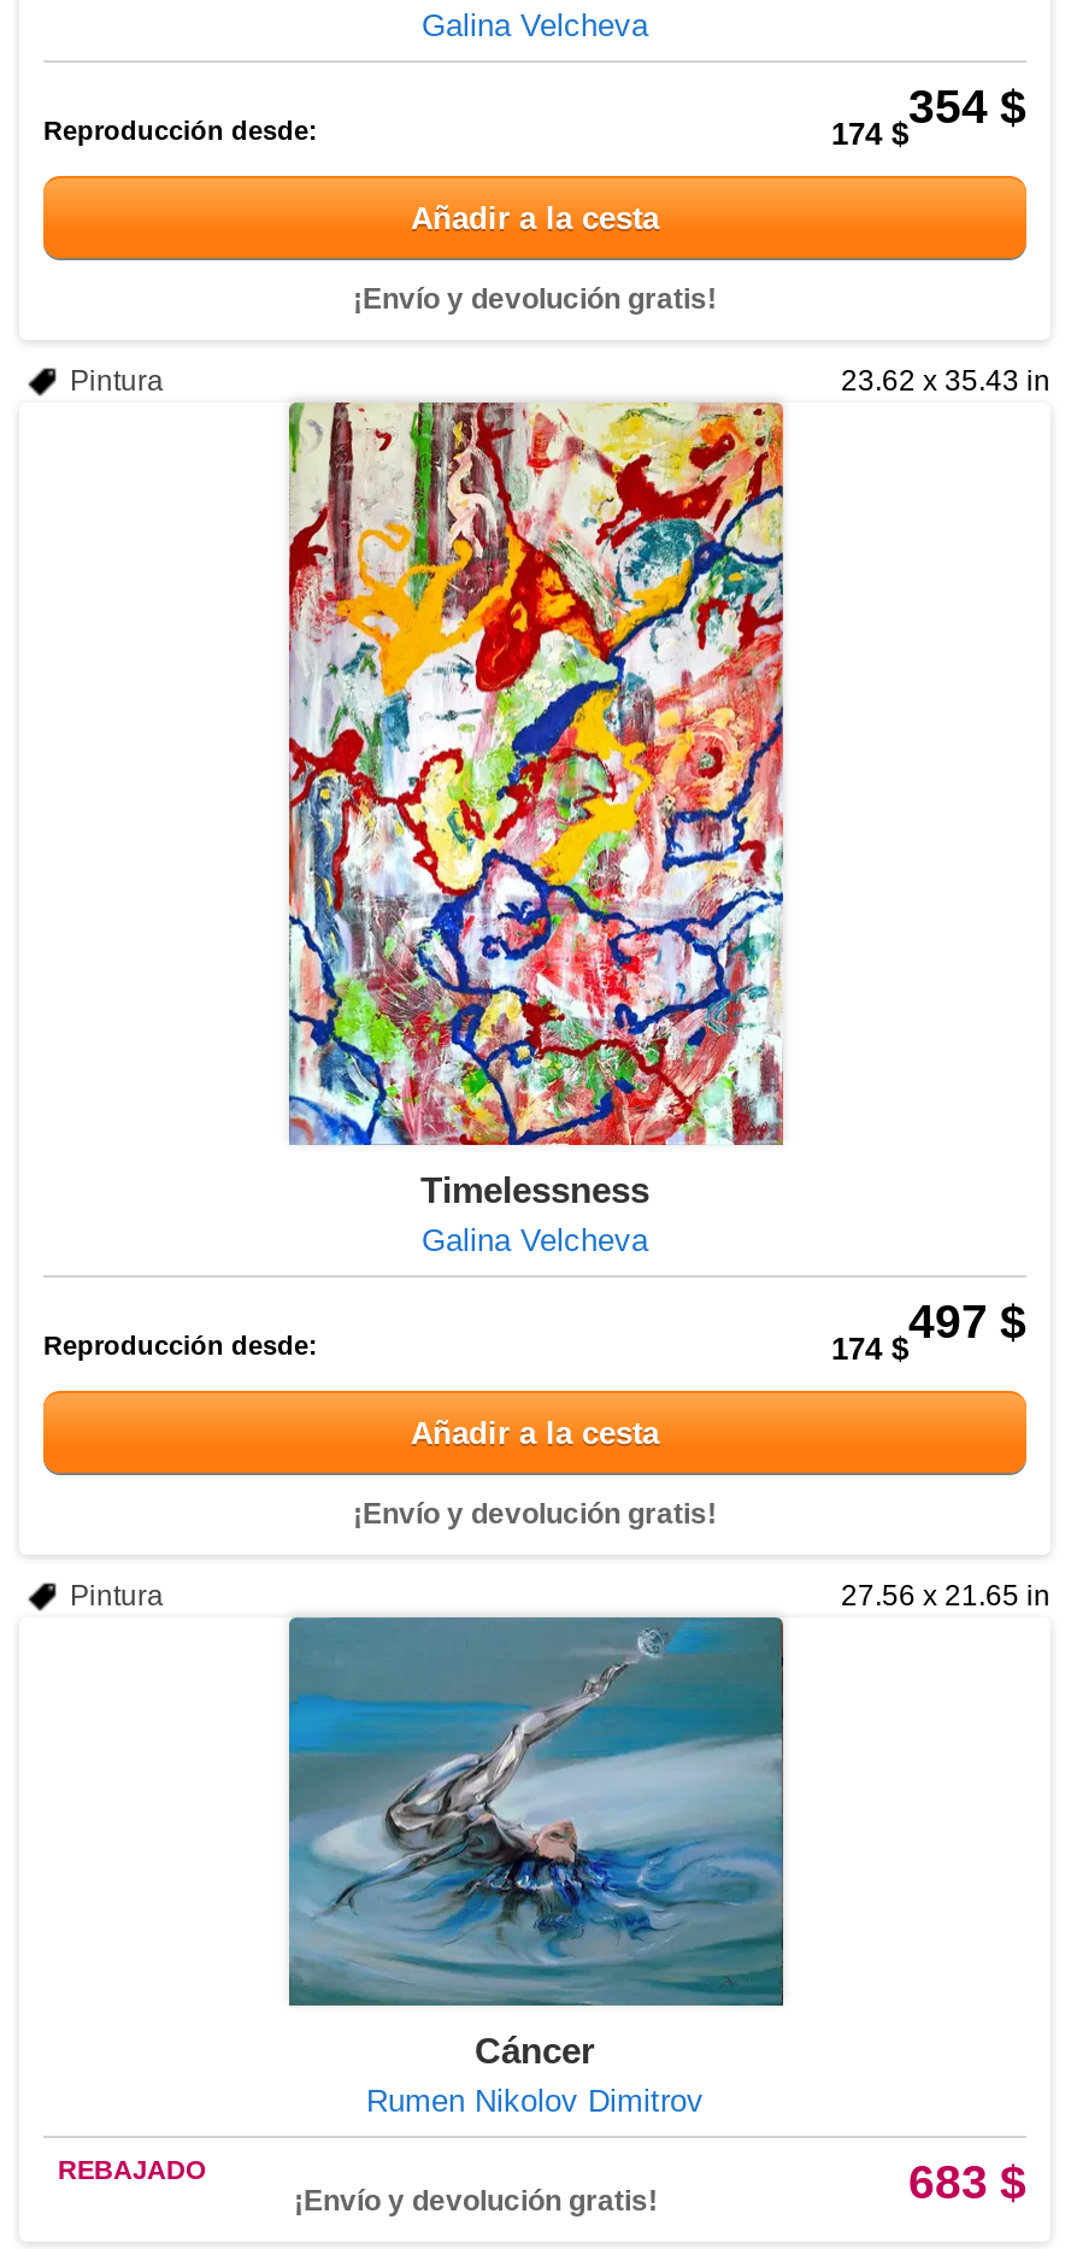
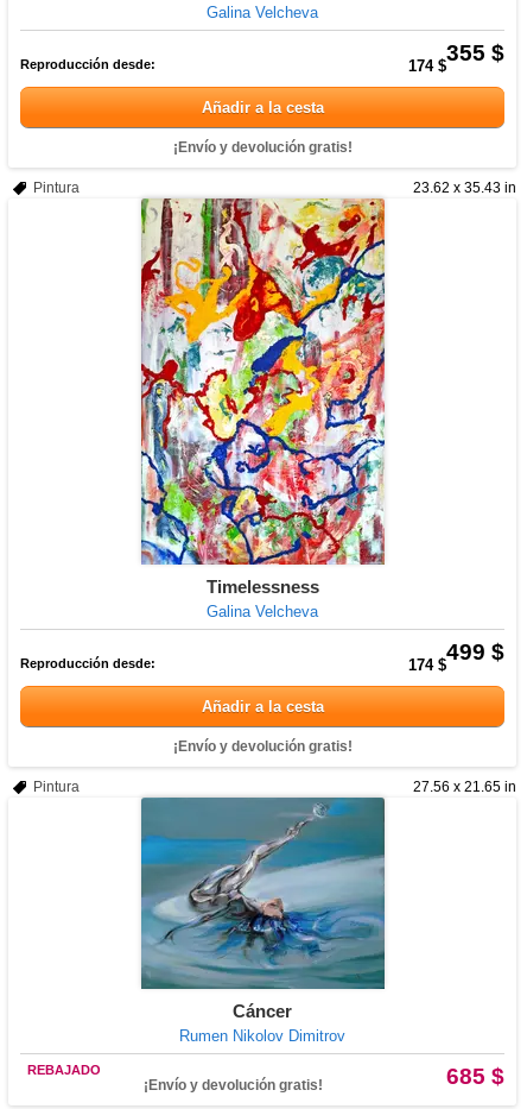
[908,80,1026,133] 354 $ -> [446,39,504,65] 355 $
[908,1294,1026,1347] 497 $ -> [446,638,504,664] 499 $
[908,2155,1026,2208] 683 $ -> [446,1063,504,1089] 685 $

